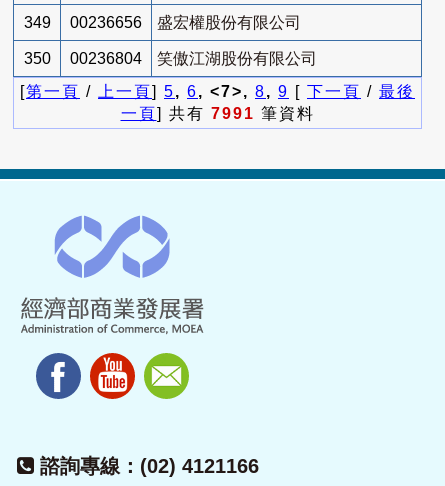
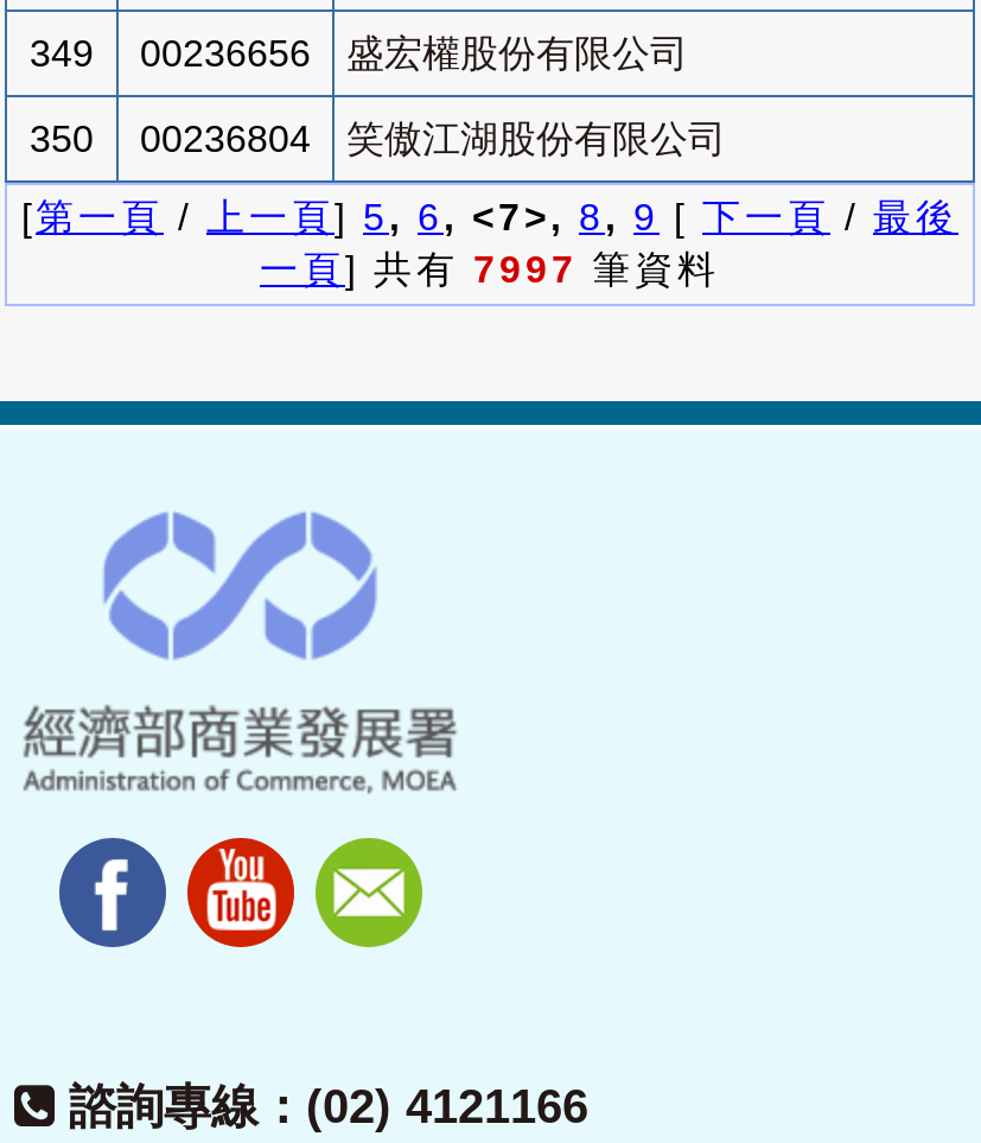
[120,105,314,122] 一頁] 共有7991筆資料 -> [260,249,720,289] 一頁] 共有7997筆資料

